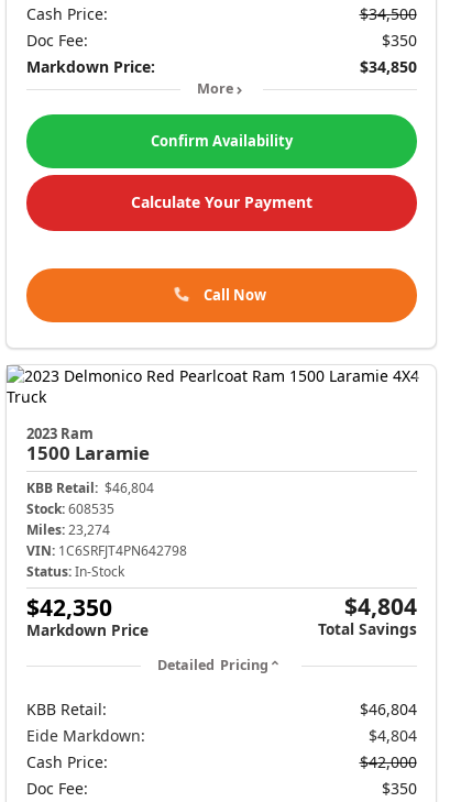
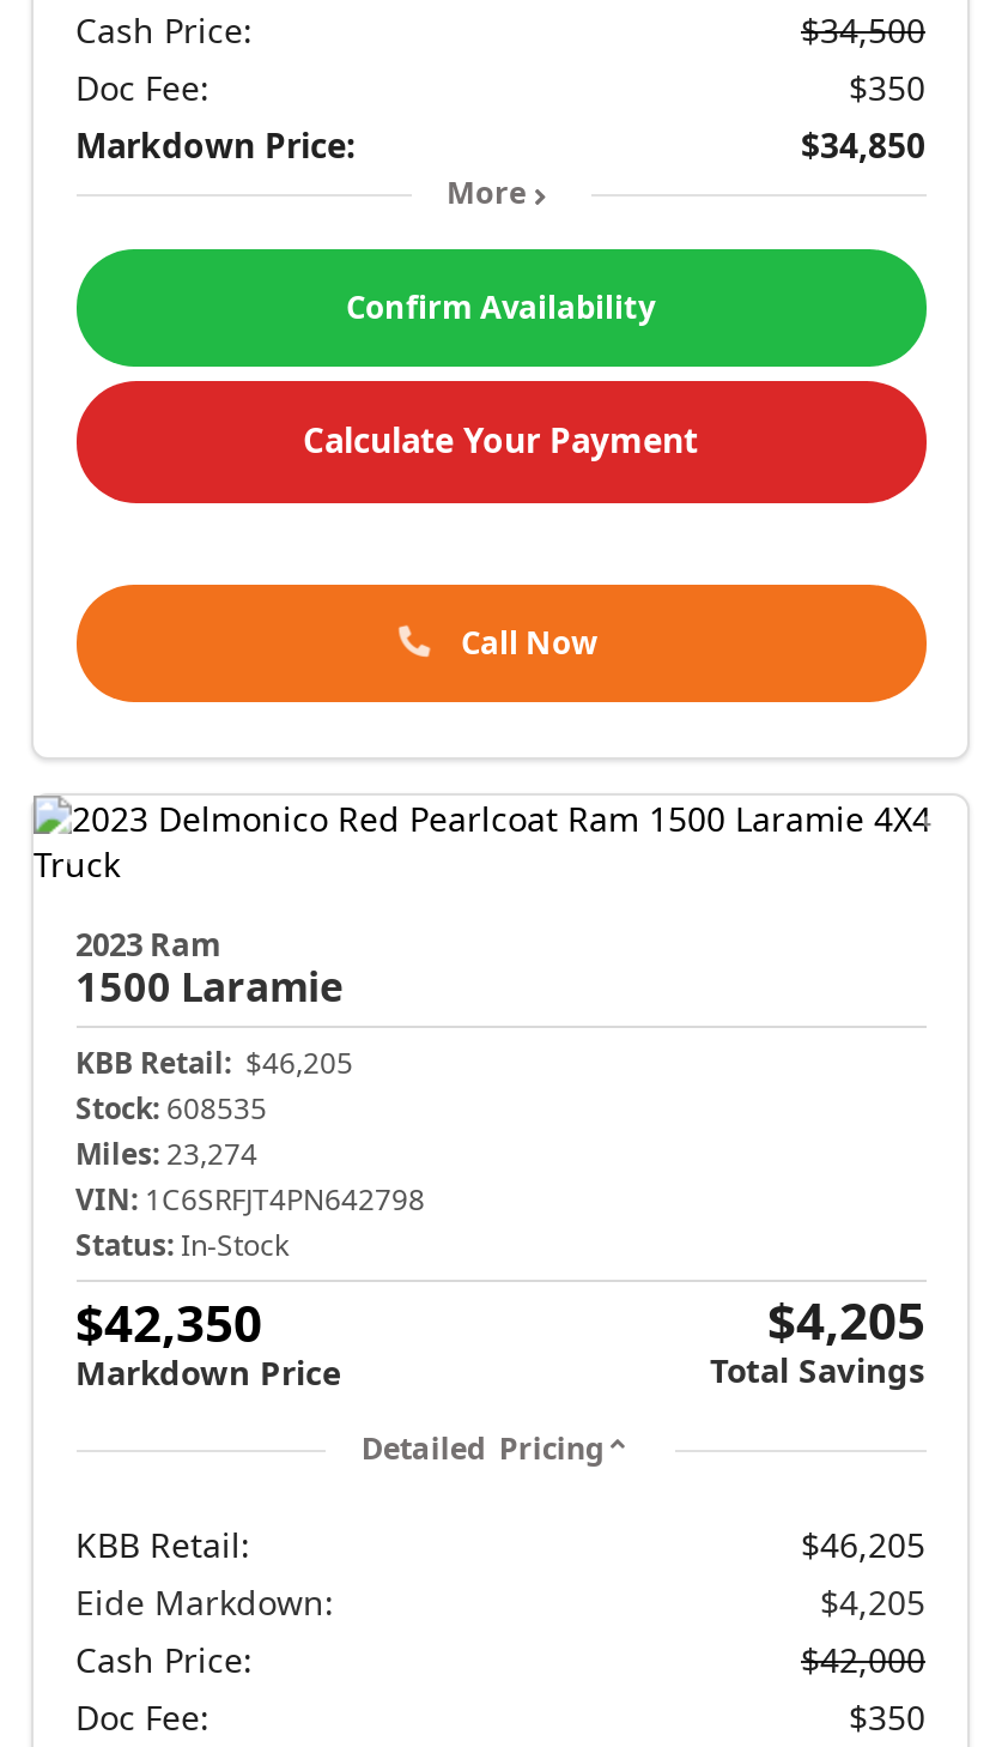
[26,479,153,498] KBB Retail: $46,804 -> [75,1044,353,1084] KBB Retail: $46,205
[344,591,416,622] $4,804 -> [767,1288,925,1355] $4,205
[359,699,416,720] $46,804 -> [801,1523,925,1568] $46,205
[368,726,416,746] $4,804 -> [820,1580,925,1626] $4,205

